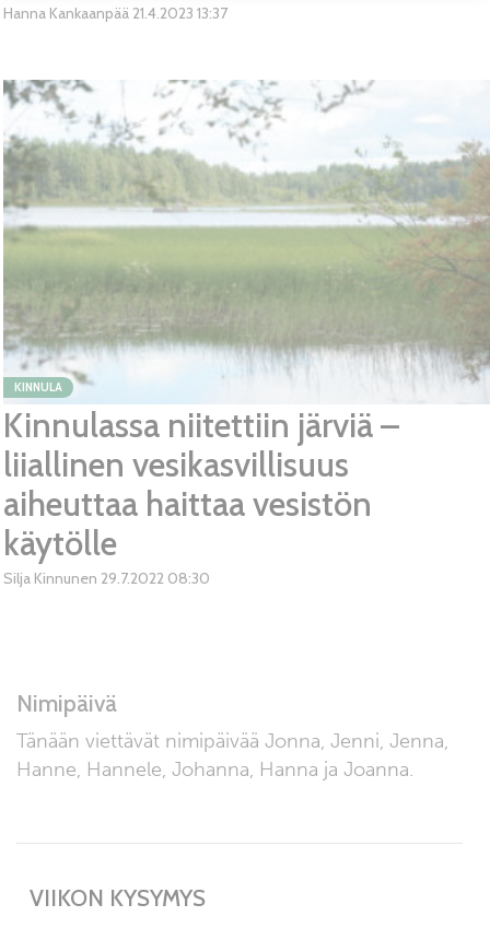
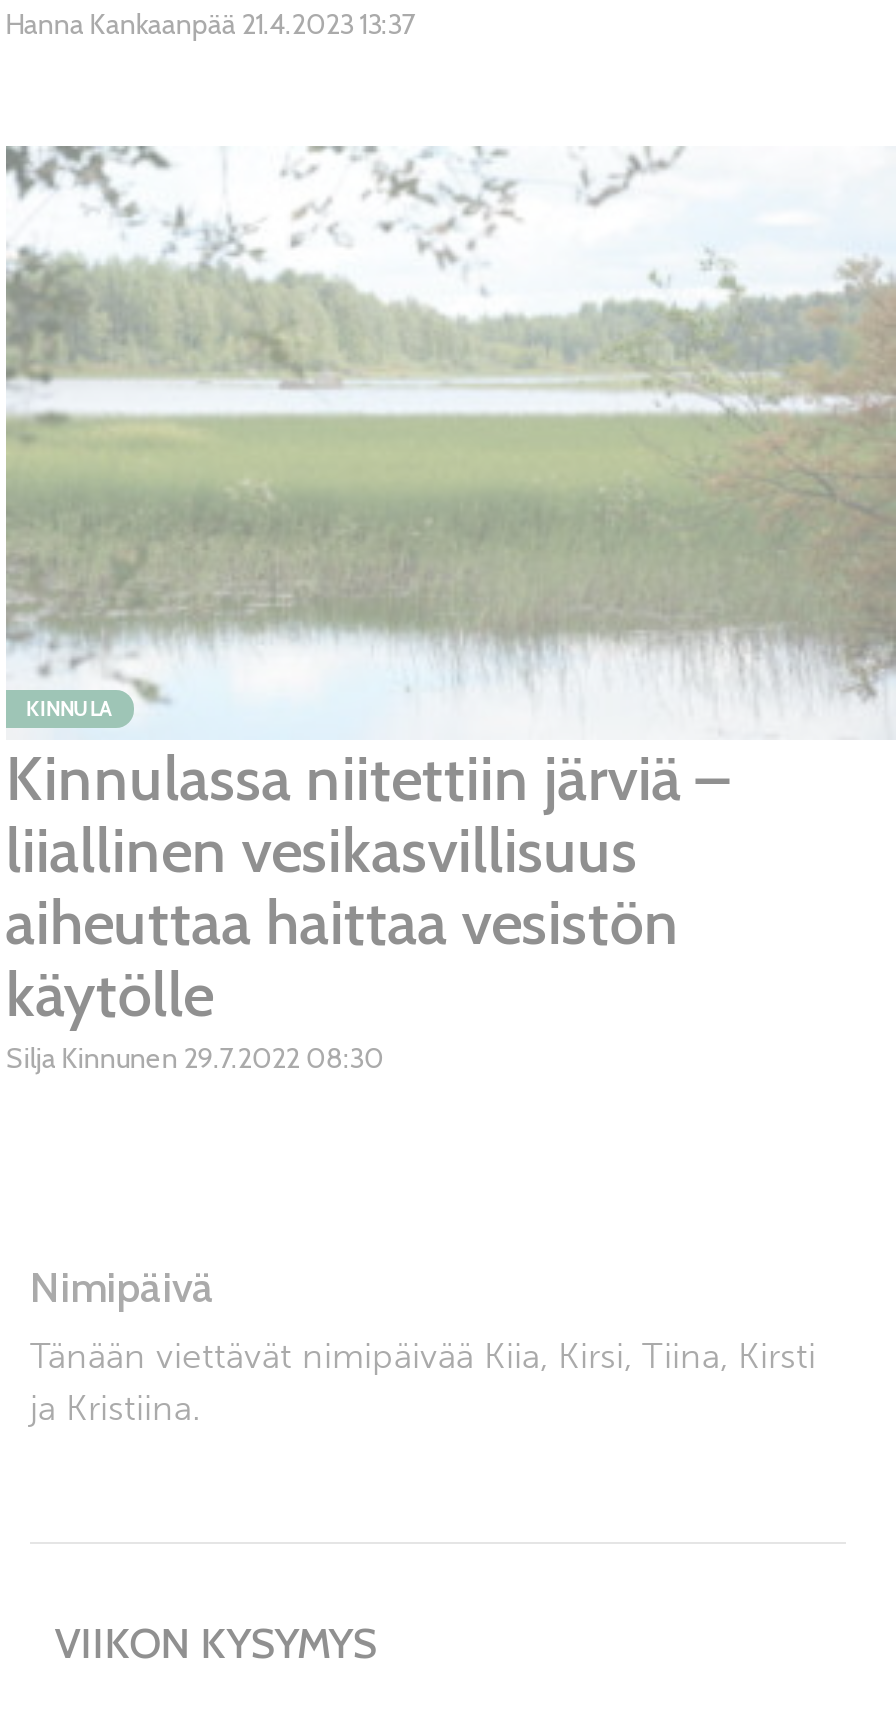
[16,728,448,781] Tänään viettävät nimipäivää Jonna, Jenni, Jenna, | Hanne, Hannele, Johanna, Hanna ja Joanna. -> [30,1333,816,1429] Tänään viettävät nimipäivää Kiia, Kirsi, Tiina, Kirsti | ja Kristiina.

